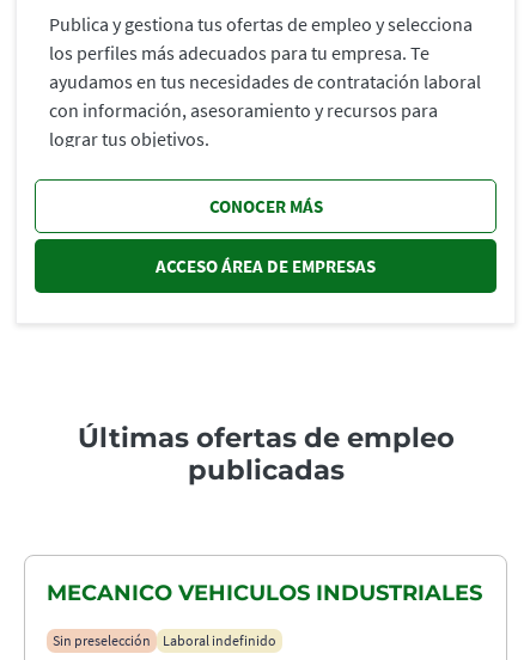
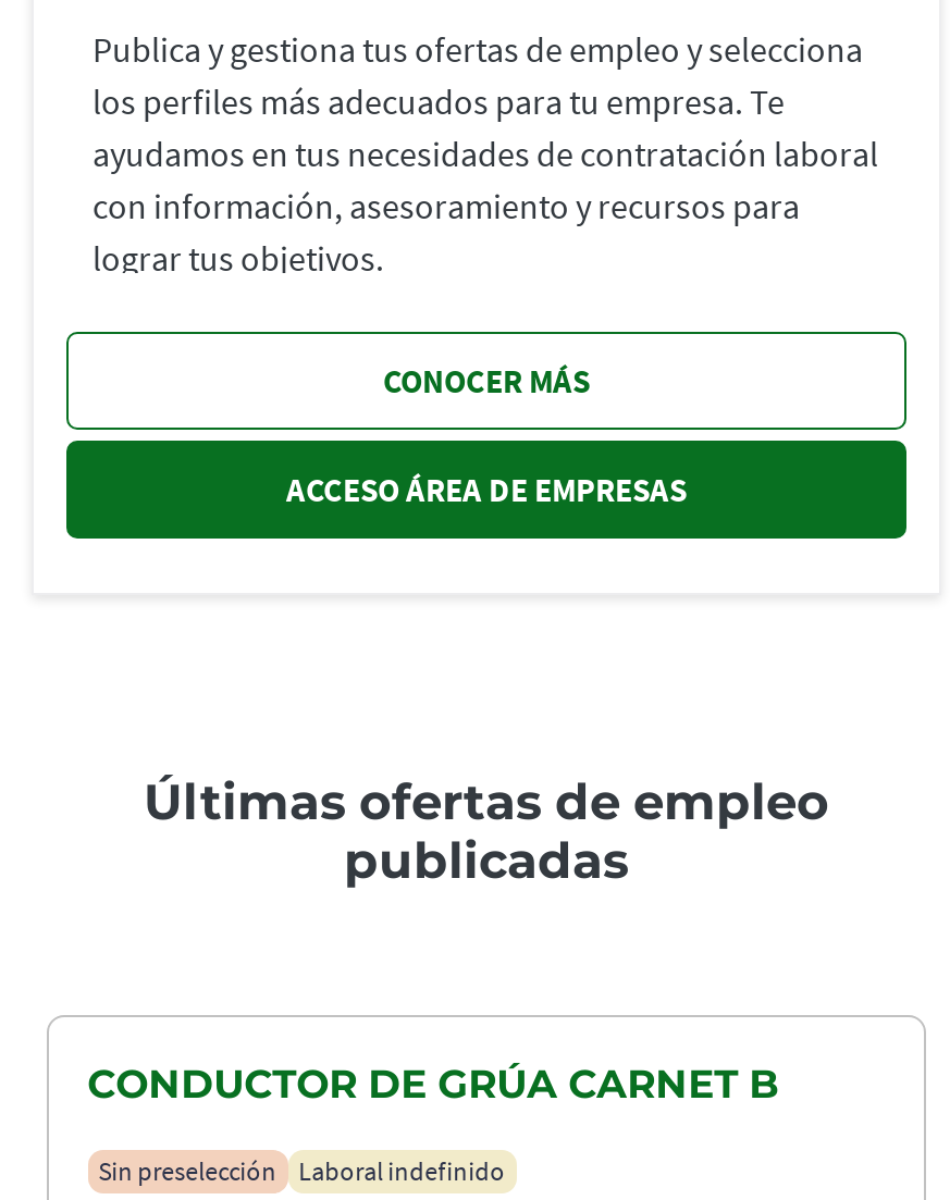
[46,579,482,606] MECANICO VEHICULOS INDUSTRIALES -> [87,1060,779,1108] CONDUCTOR DE GRÚA CARNET B

